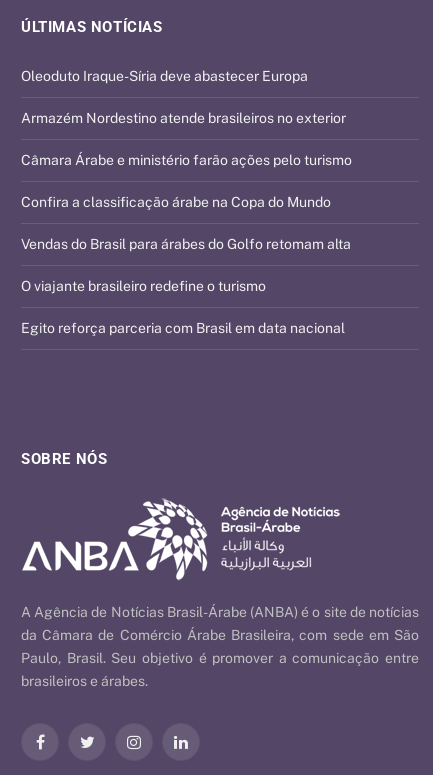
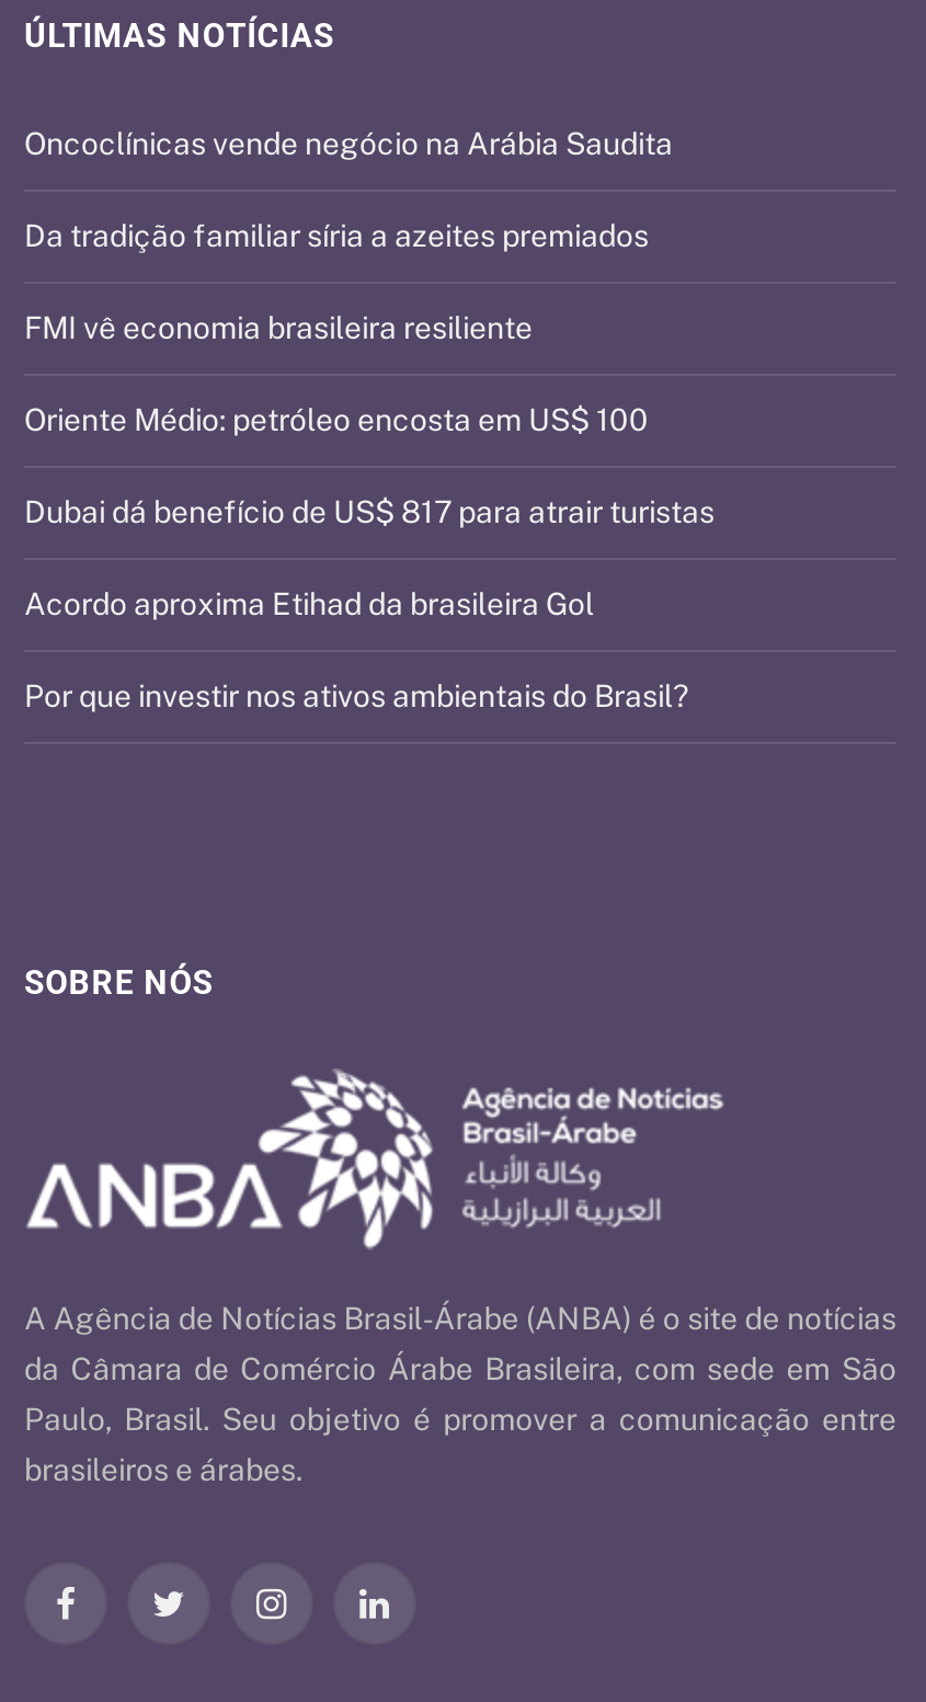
[21,68,308,84] Oleoduto Iraque-Síria deve abastecer Europa -> [24,126,673,161] Oncoclínicas vende negócio na Arábia Saudita
[21,110,346,126] Armazém Nordestino atende brasileiros no exterior -> [24,218,649,253] Da tradição familiar síria a azeites premiados
[21,152,352,168] Câmara Árabe e ministério farão ações pelo turismo -> [24,310,533,345] FMI vê economia brasileira resiliente
[21,194,331,210] Confira a classificação árabe na Copa do Mundo -> [24,402,649,437] Oriente Médio: petróleo encosta em US$ 100
[21,236,351,252] Vendas do Brasil para árabes do Golfo retomam alta -> [24,494,714,529] Dubai dá benefício de US$ 817 para atrair turistas
[21,278,266,294] O viajante brasileiro redefine o turismo -> [24,586,594,621] Acordo aproxima Etihad da brasileira Gol
[21,320,345,336] Egito reforça parceria com Brasil em data nacional -> [24,678,688,713] Por que investir nos ativos ambientais do Brasil?

